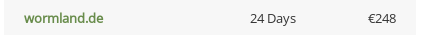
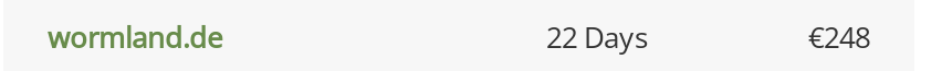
[249,9,295,27] 24 Days -> [546,17,648,57] 22 Days

